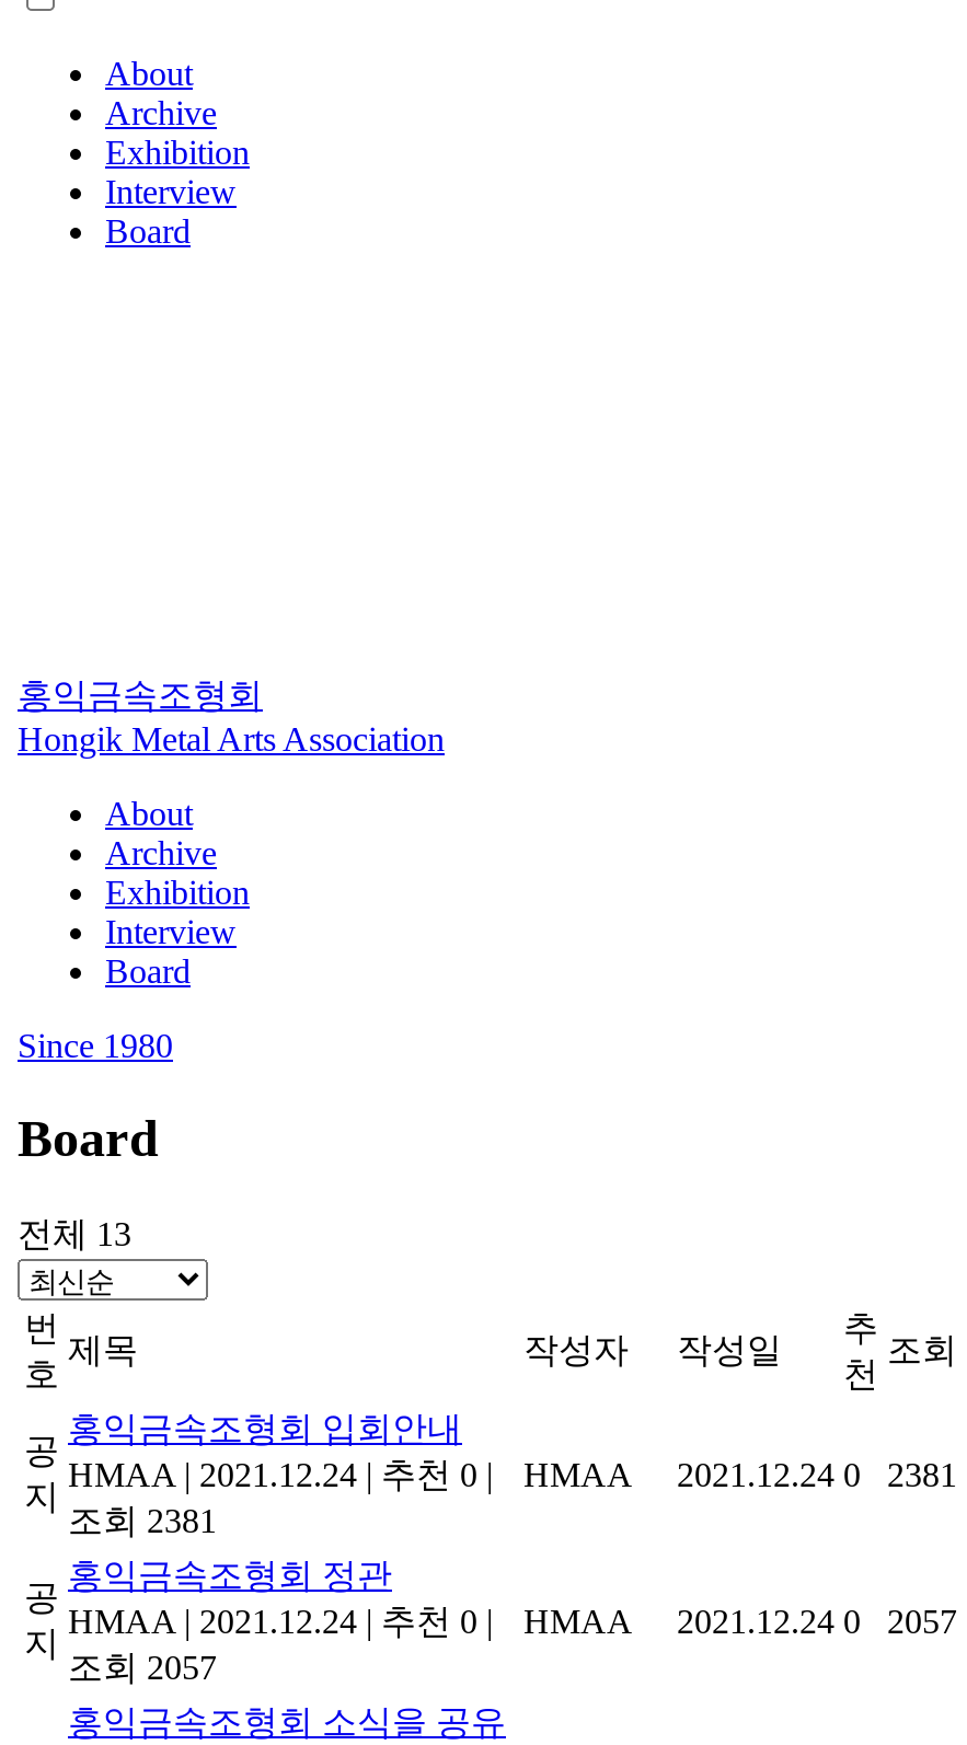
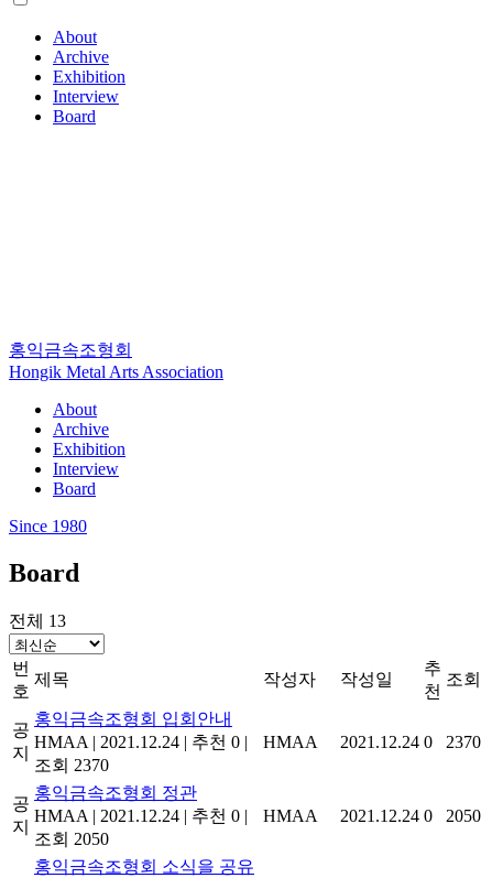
[887,1456,957,1493] 2381 -> [446,732,481,751] 2370
[68,1502,217,1539] 조회 2381 -> [34,755,109,774] 조회 2370
[887,1602,957,1639] 2057 -> [446,806,481,825] 2050
[68,1648,217,1685] 조회 2057 -> [34,829,109,848] 조회 2050

